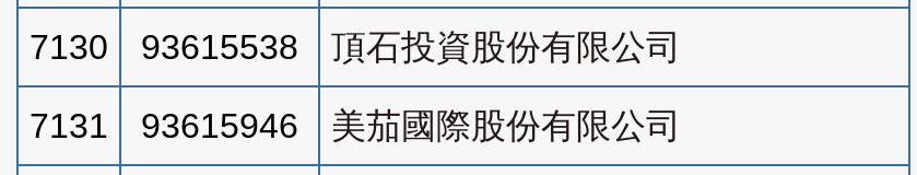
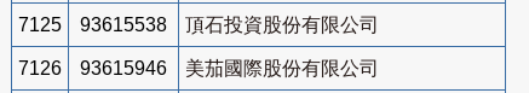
[30,28,681,65] 7130 93615538 頂石投資股份有限公司 -> [18,14,379,35] 7125 93615538 頂石投資股份有限公司
[30,107,681,144] 7131 93615946 美茄國際股份有限公司 -> [18,58,379,78] 7126 93615946 美茄國際股份有限公司

